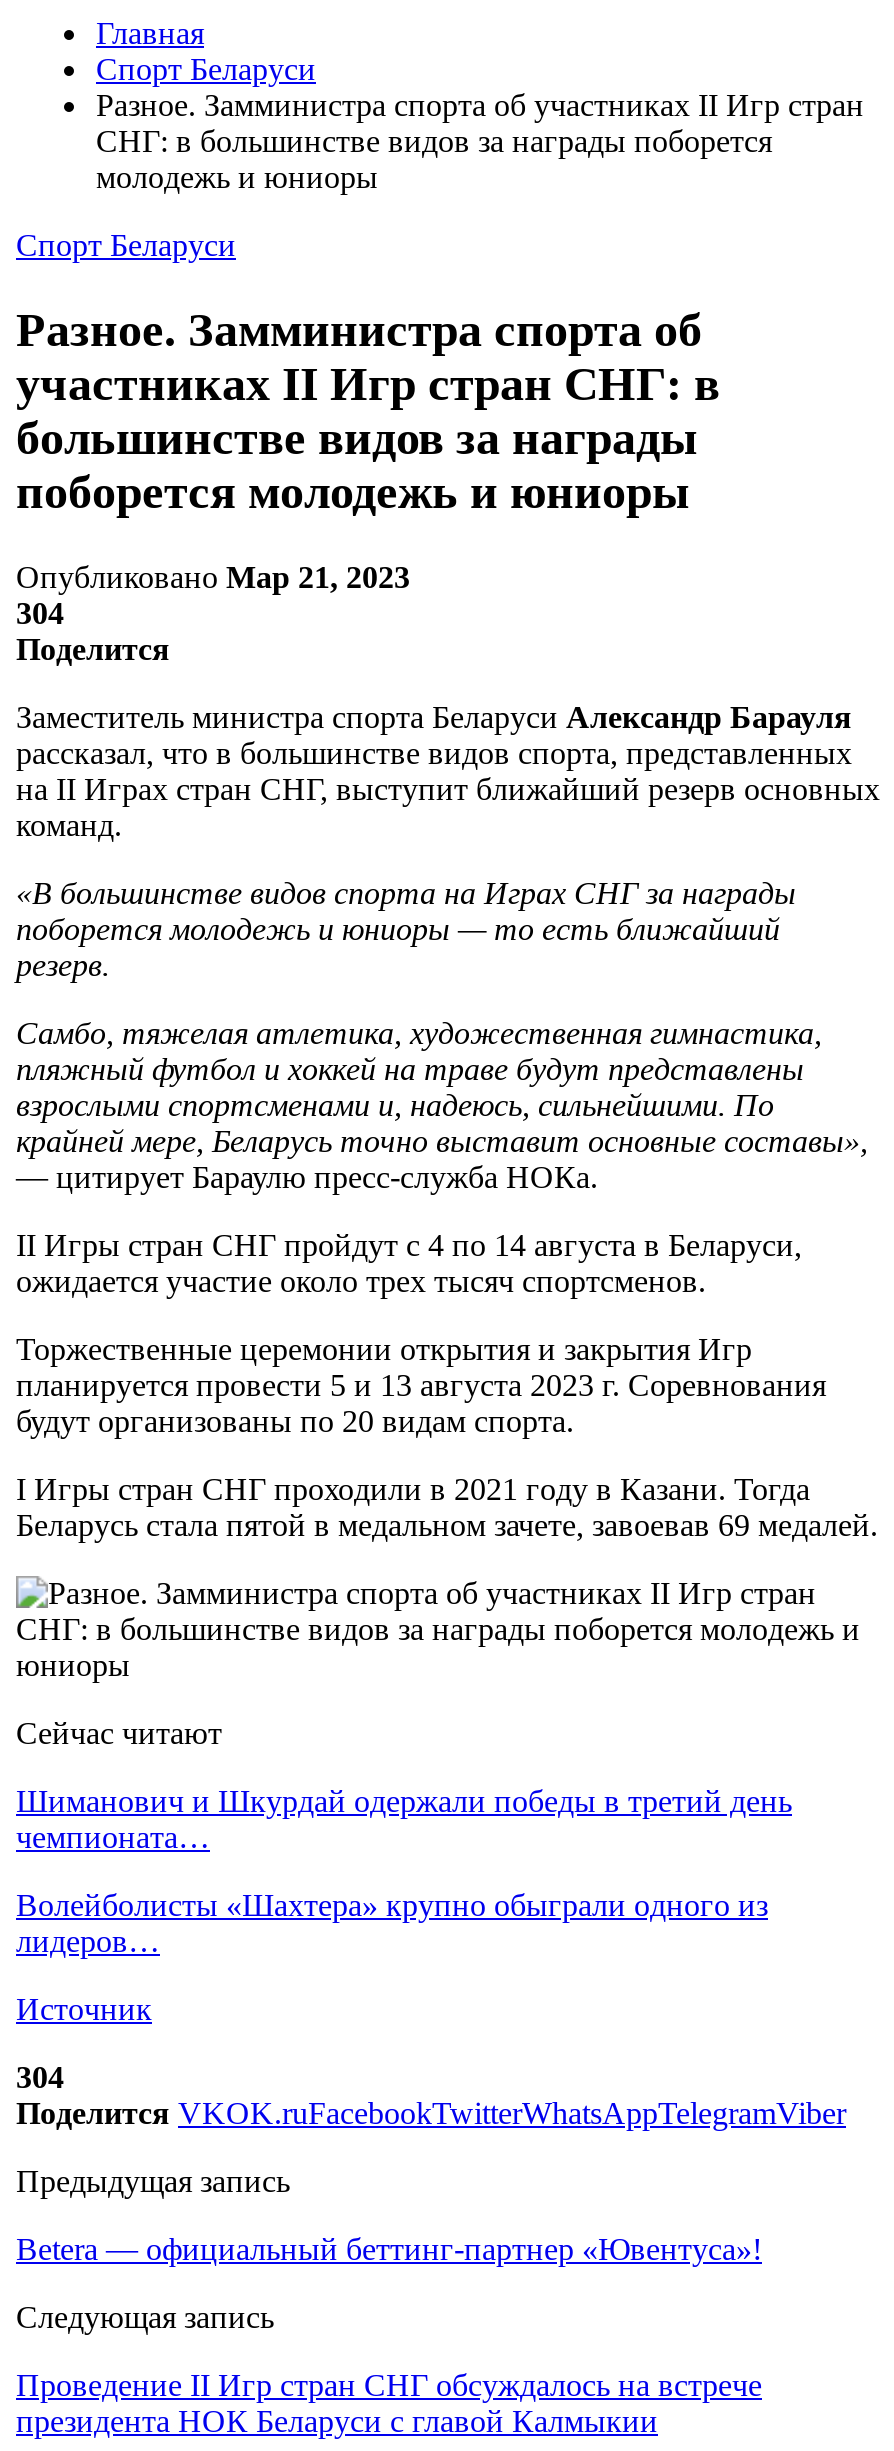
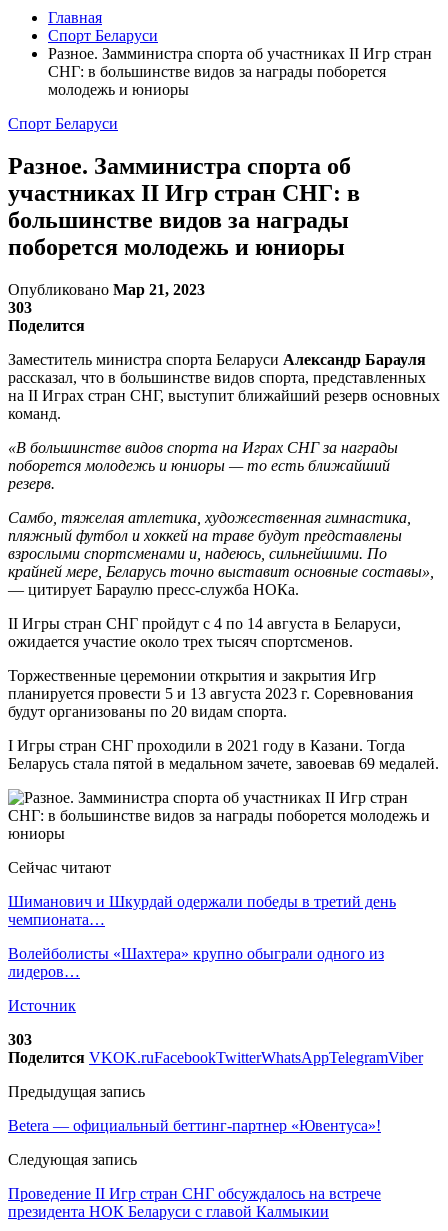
[16,596,64,630] 304 -> [8,299,32,316] 303
[16,2060,64,2094] 304 -> [8,1031,32,1048] 303

